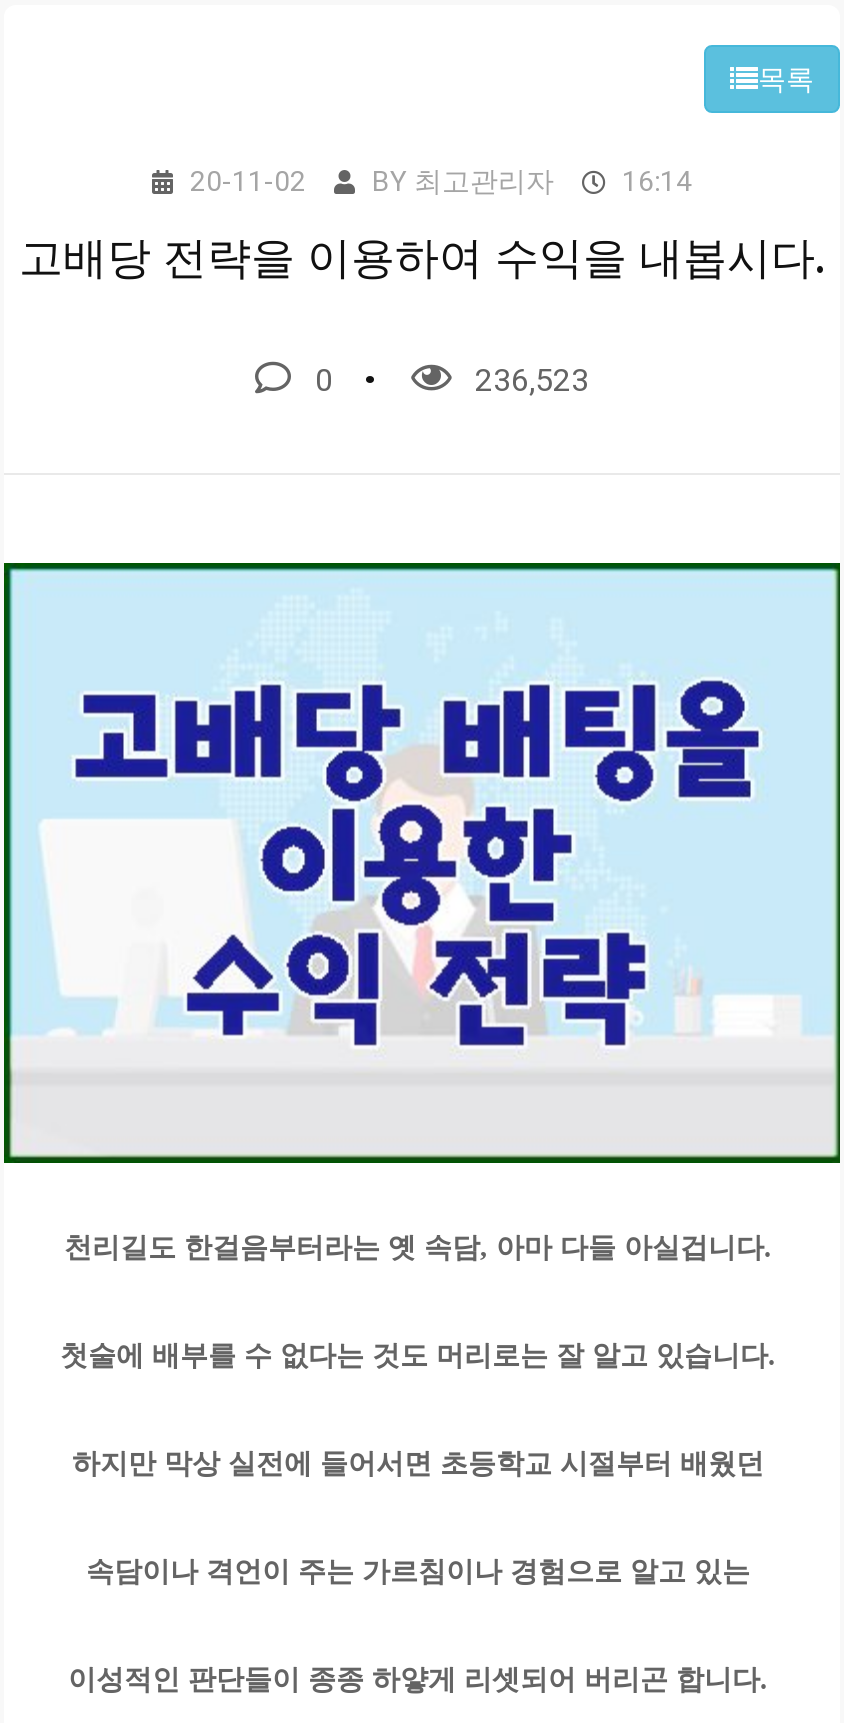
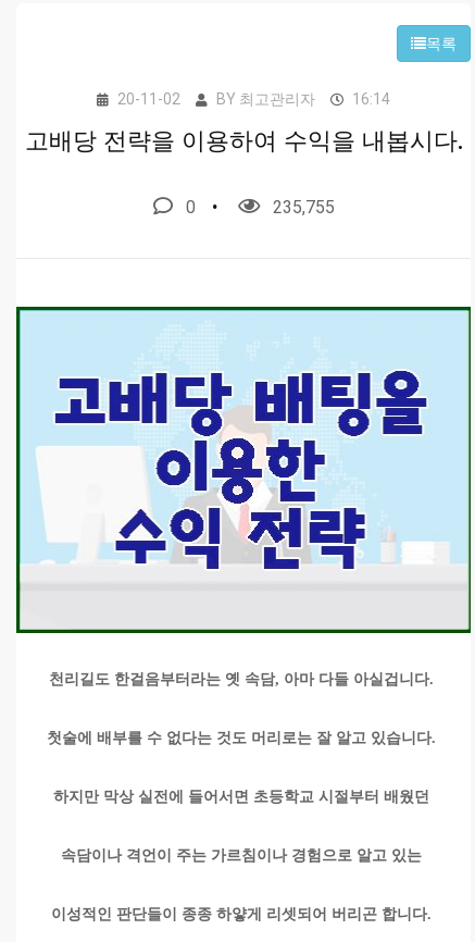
[475,361,589,399] 236,523 -> [272,197,334,218] 235,755

